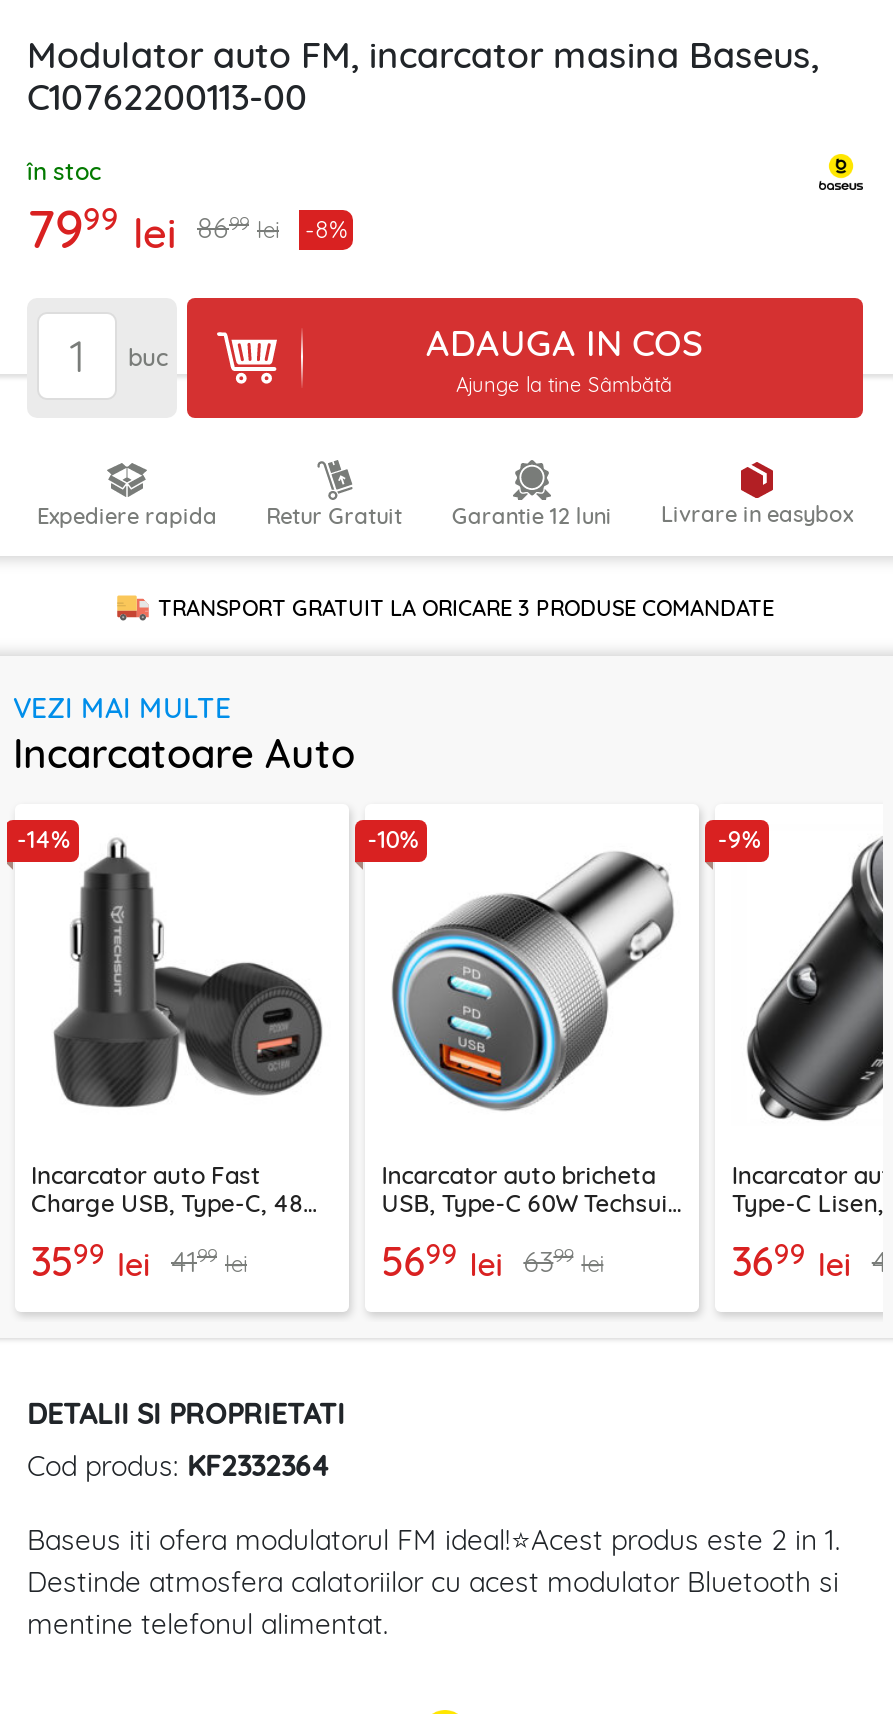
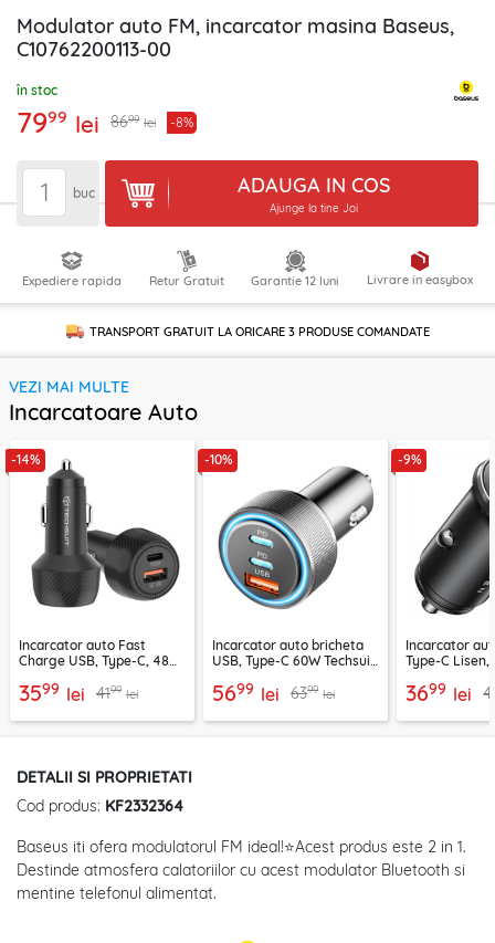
[456,372,672,398] Ajunge la tine Sâmbătă -> [269,201,357,216] Ajunge la tine Joi

